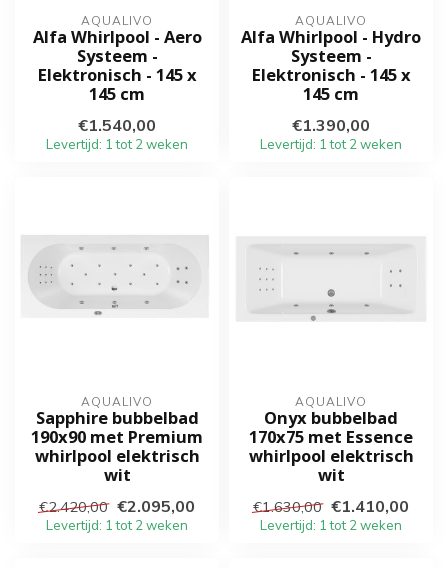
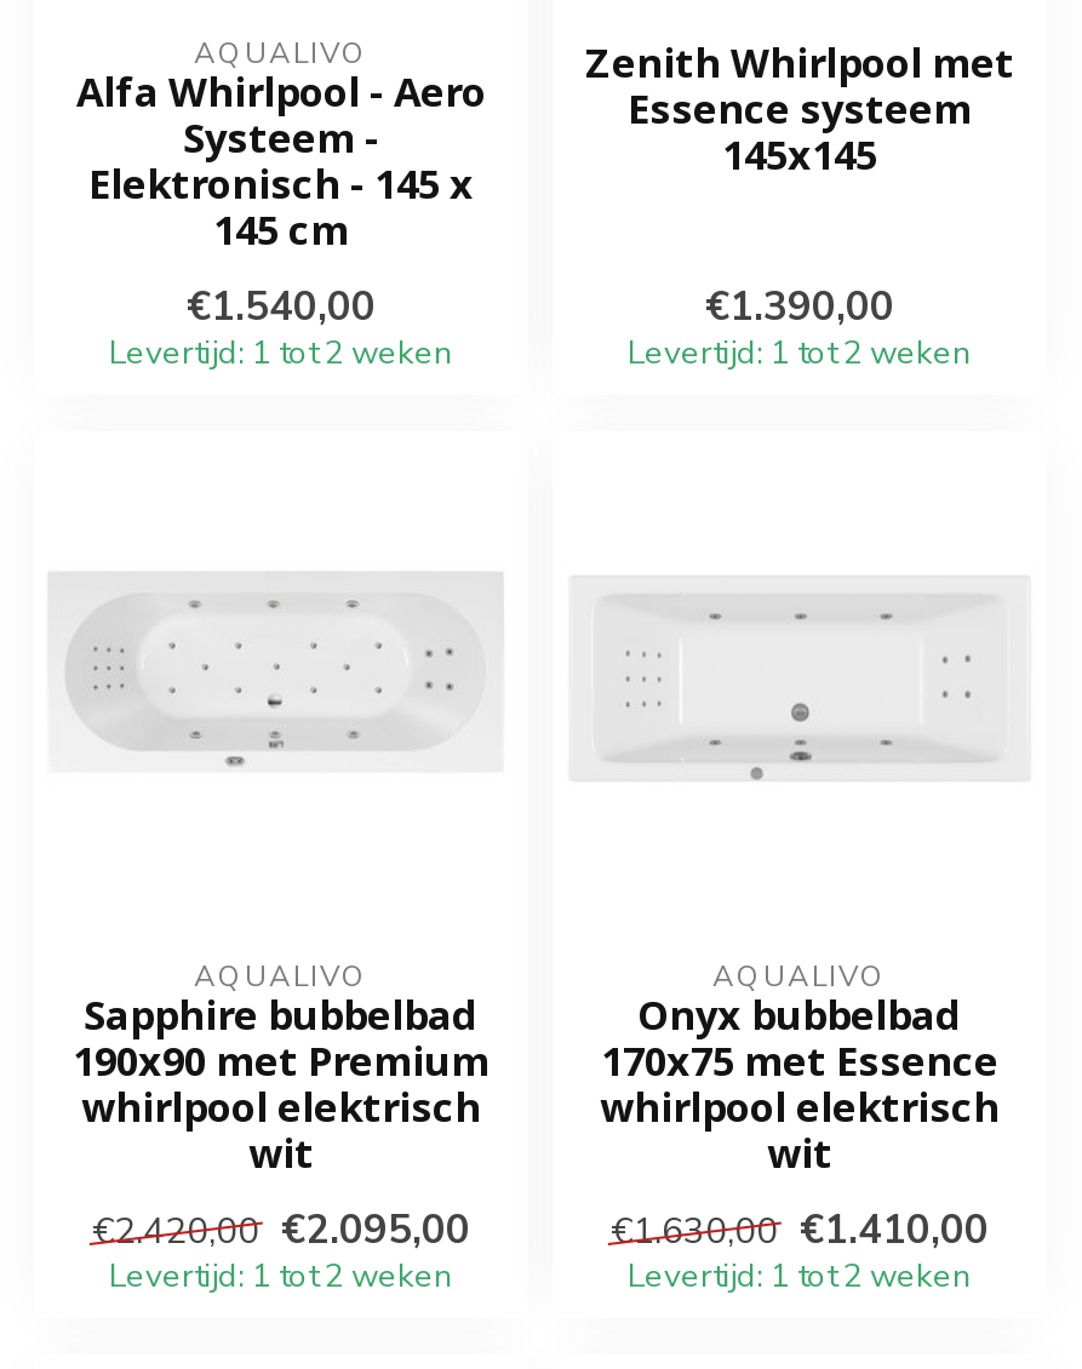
[241,13,421,105] AQUALIVO | Alfa Whirlpool - Hydro | Systeem - | Elektronisch - 145 x | 145 cm -> [585,34,1014,182] Zenith Whirlpool met | Essence systeem | 145x145

